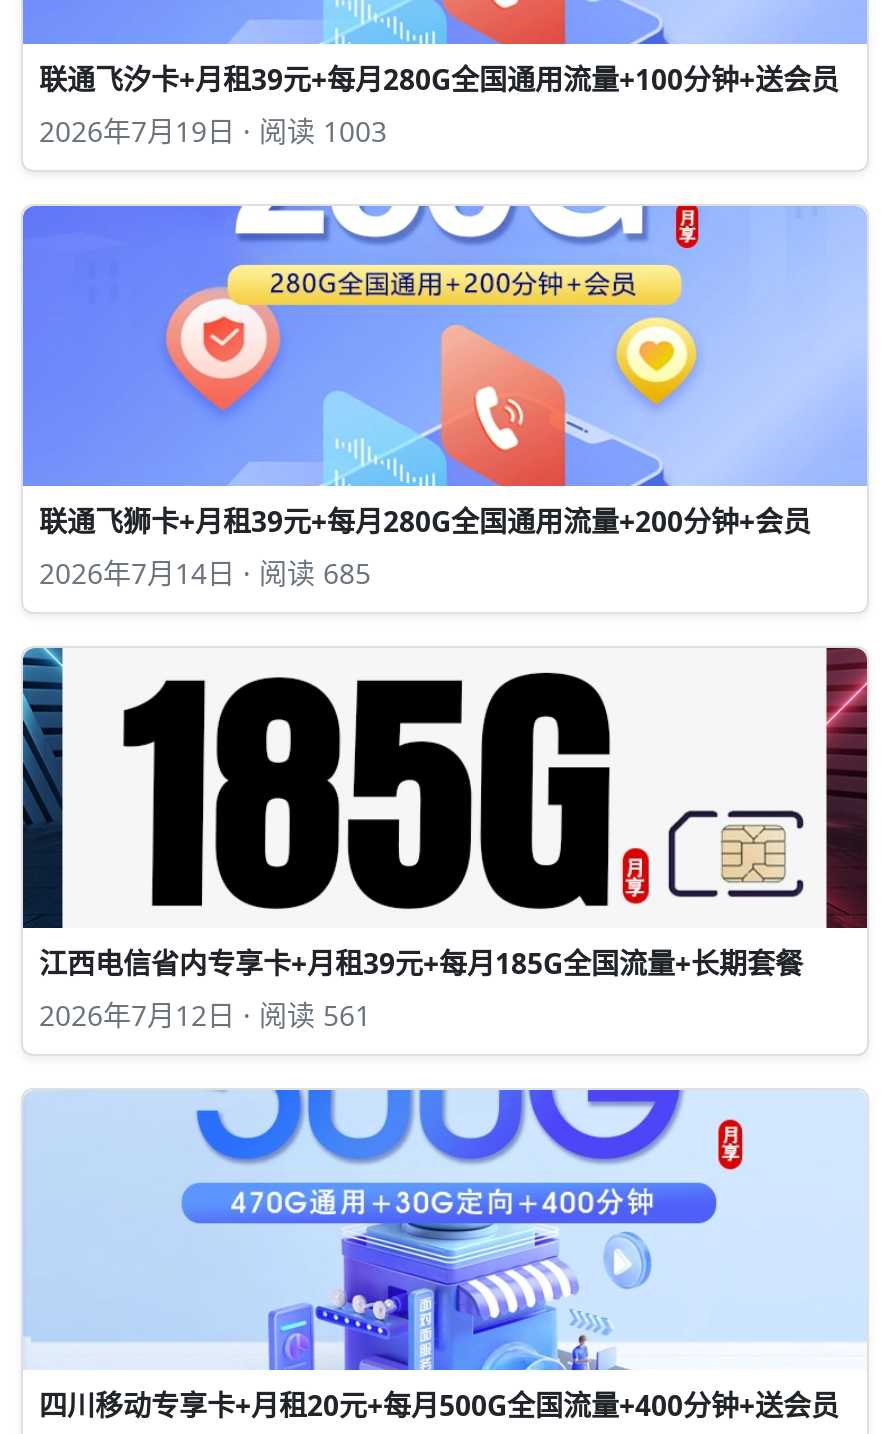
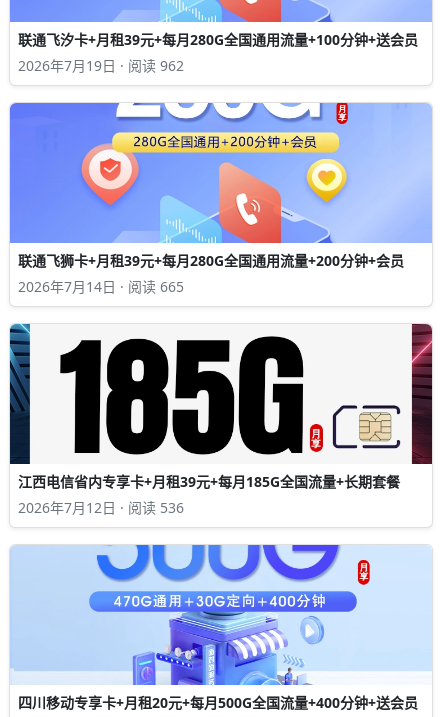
[39,112,387,150] 2026年7月19日 · 阅读 1003 -> [18,56,184,75] 2026年7月19日 · 阅读 962
[39,554,371,592] 2026年7月14日 · 阅读 685 -> [18,277,184,296] 2026年7月14日 · 阅读 665
[39,996,371,1034] 2026年7月12日 · 阅读 561 -> [18,498,184,517] 2026年7月12日 · 阅读 536

